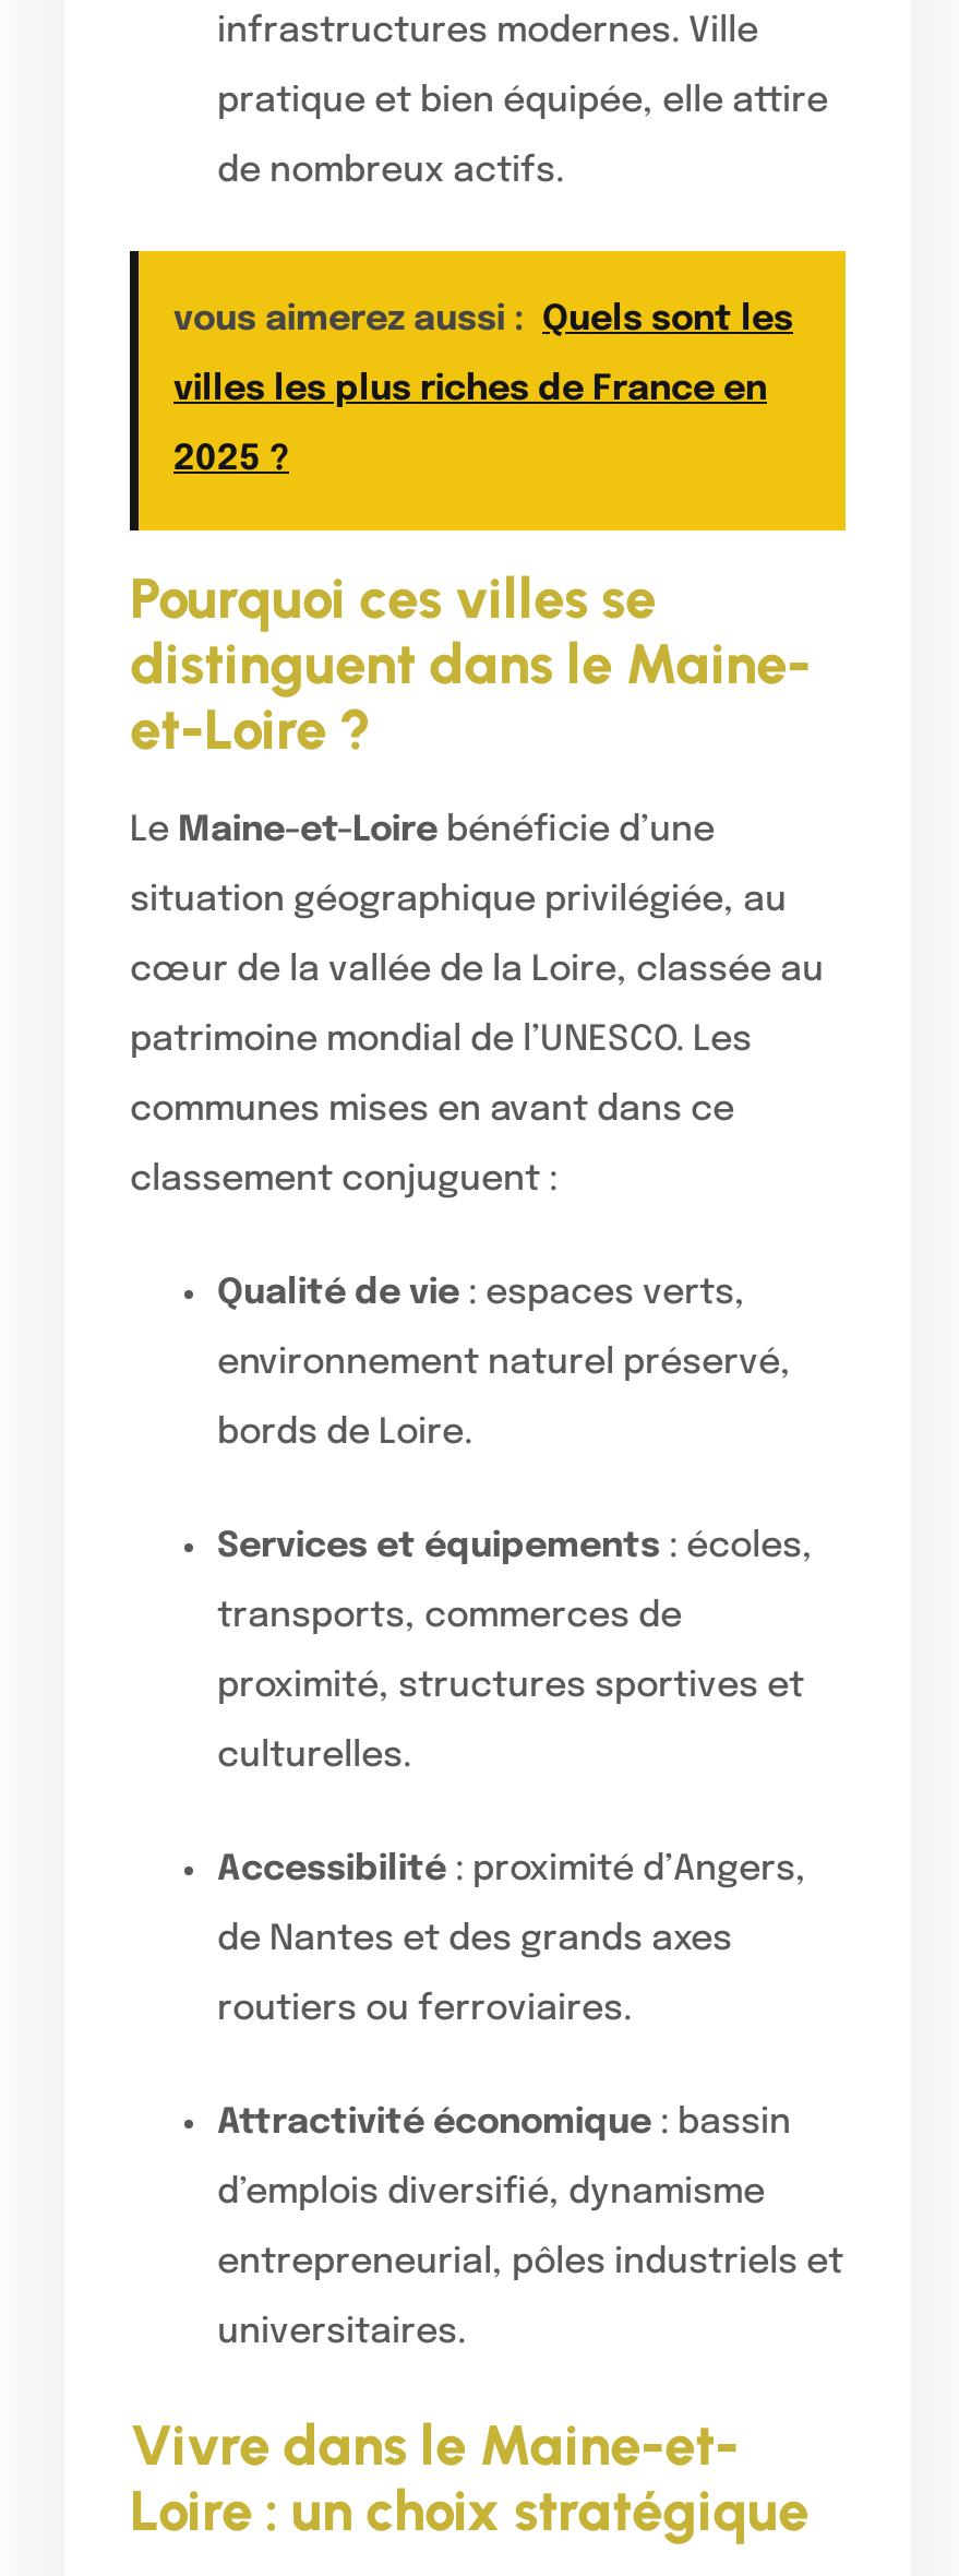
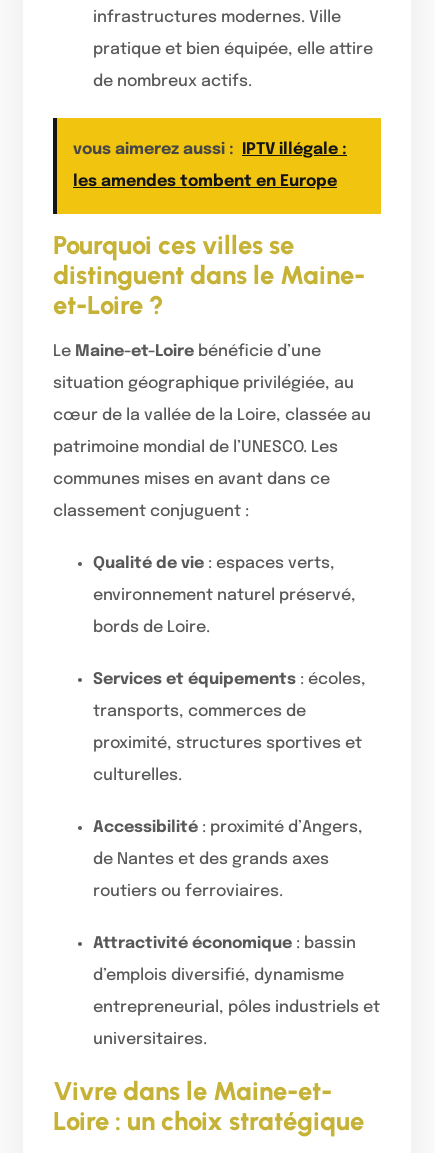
[173,300,793,477] vous aimerez aussi : Quels sont les | villes les plus riches de France en | 2025 ? -> [73,141,347,190] vous aimerez aussi : IPTV illégale : | les amendes tombent en Europe

